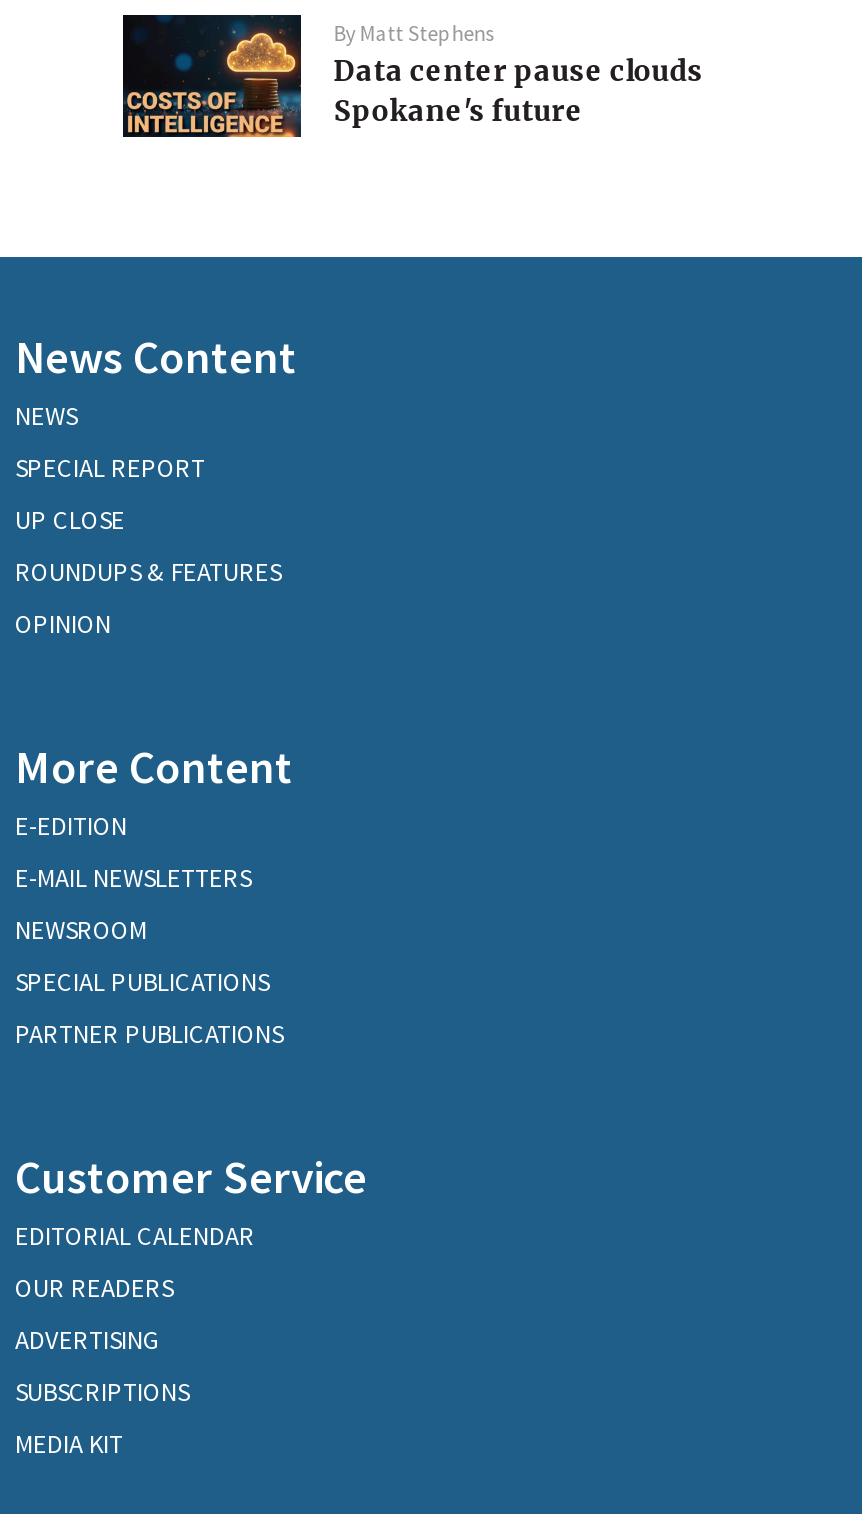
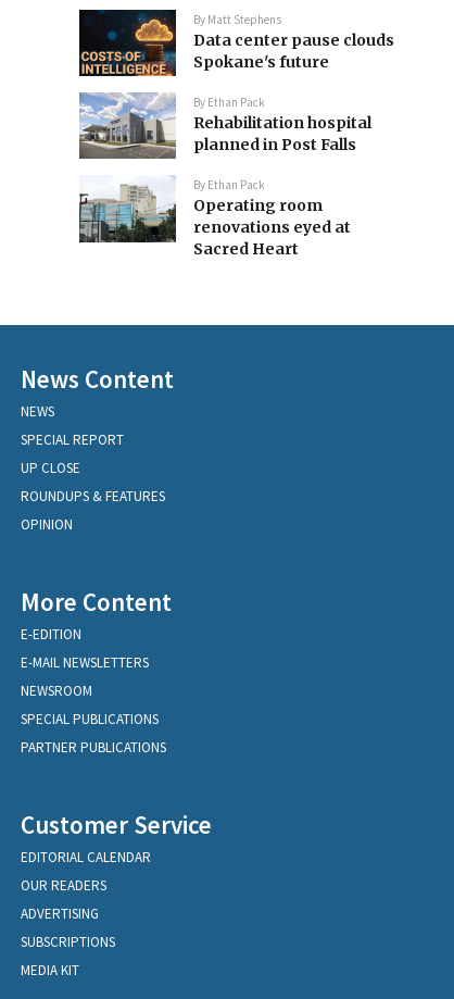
none -> [78,91,372,259] [image] | By Ethan Pack | Rehabilitation hospital | planned in Post Falls | By Ethan Pack | Operating room | renovations eyed at | Sacred Heart
none -> [78,175,177,260] [image]

